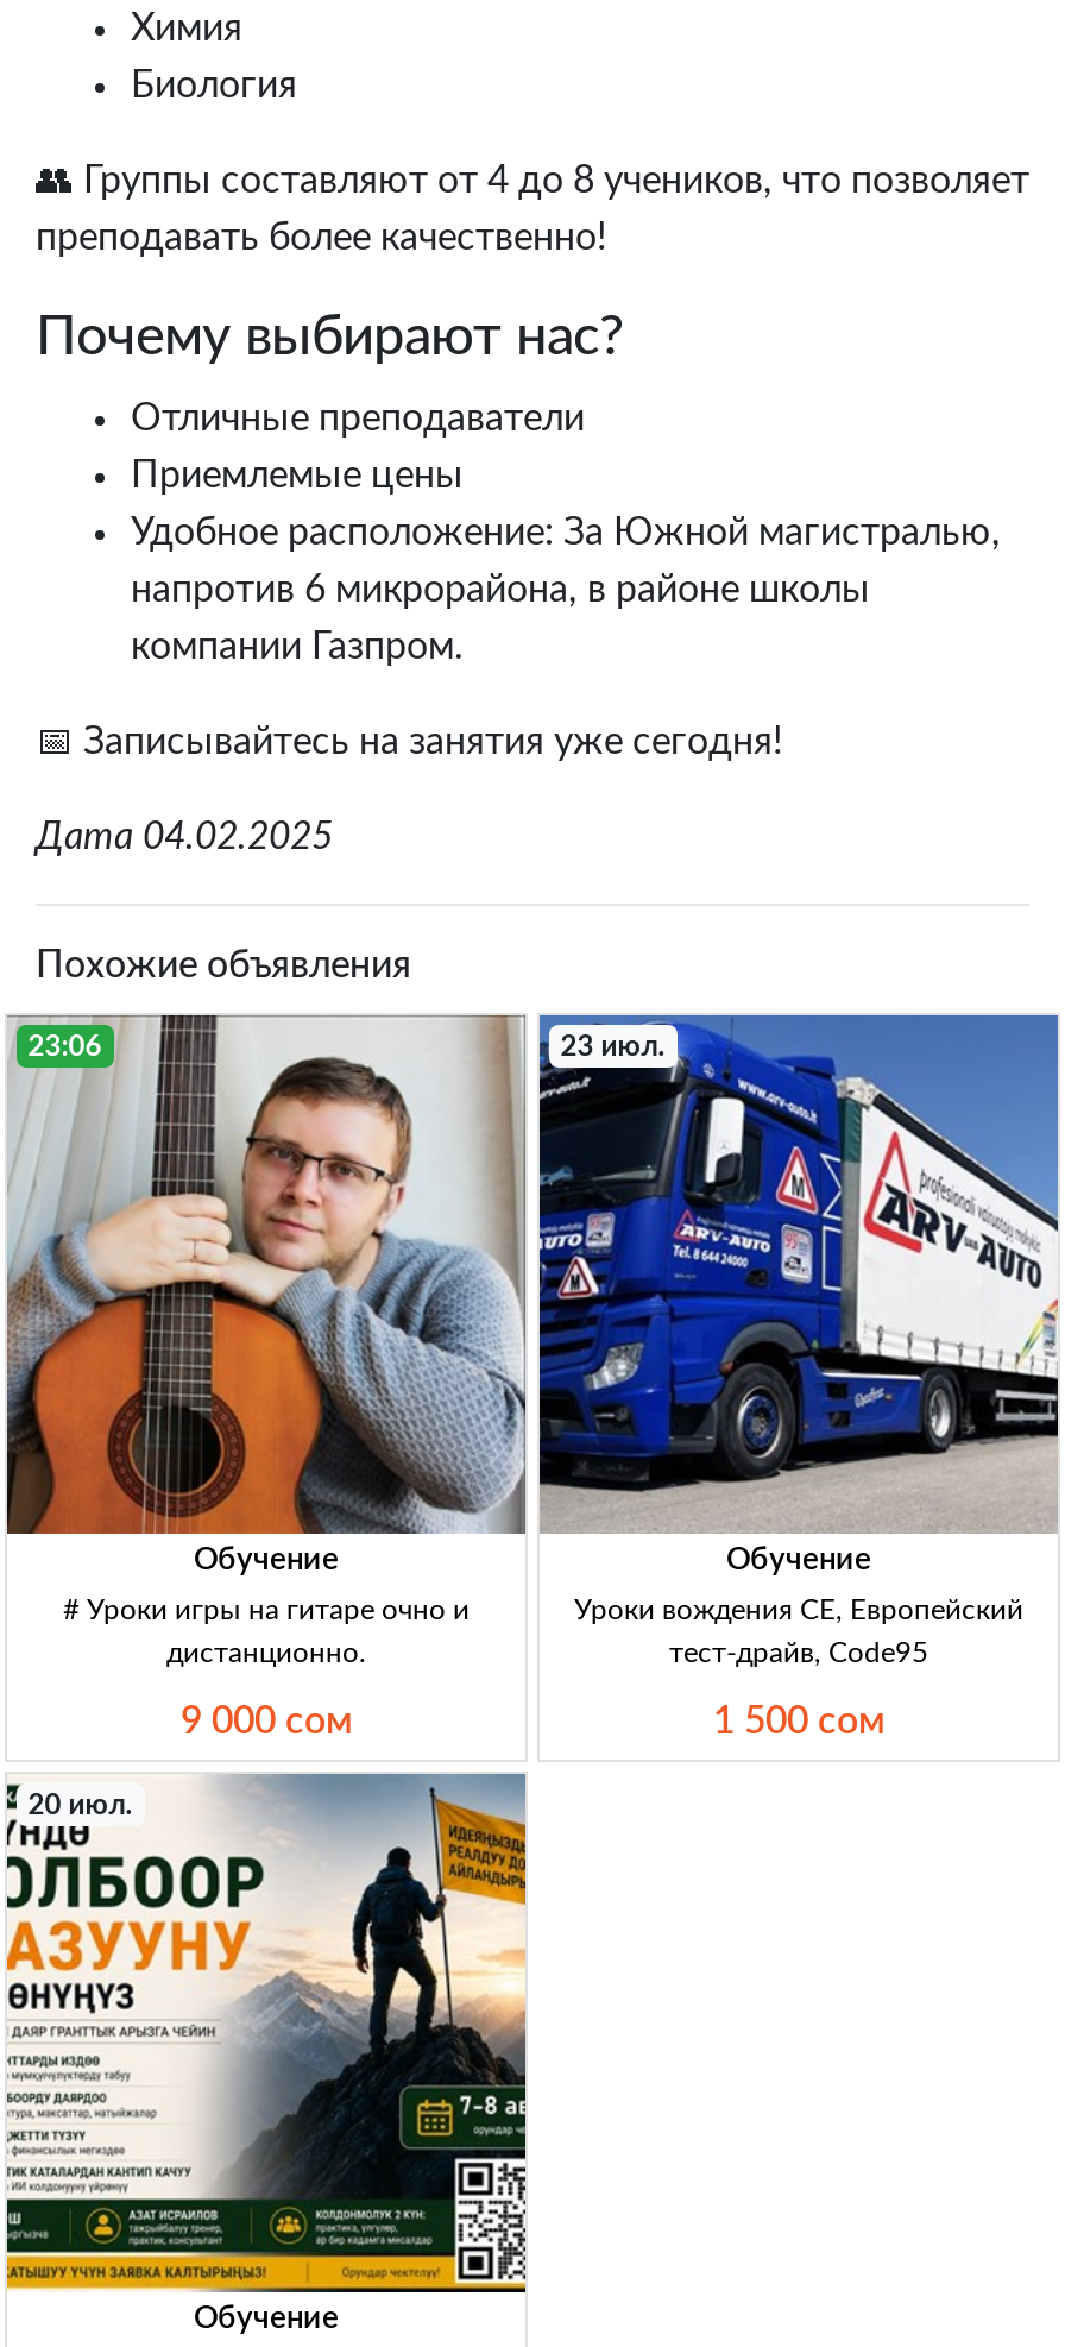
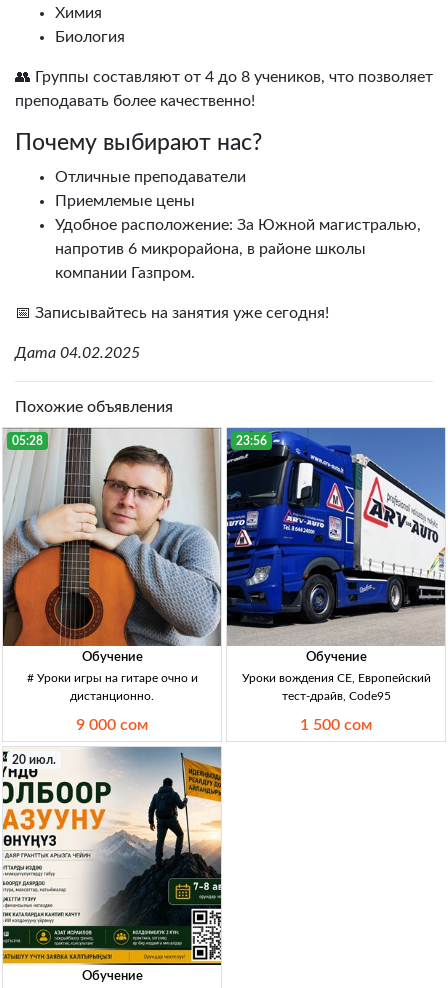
[28,1032,102,1061] 23:06 -> [12,435,43,447] 05:28
[561,1032,665,1061] 23 июл. -> [236,435,267,447] 23:56

